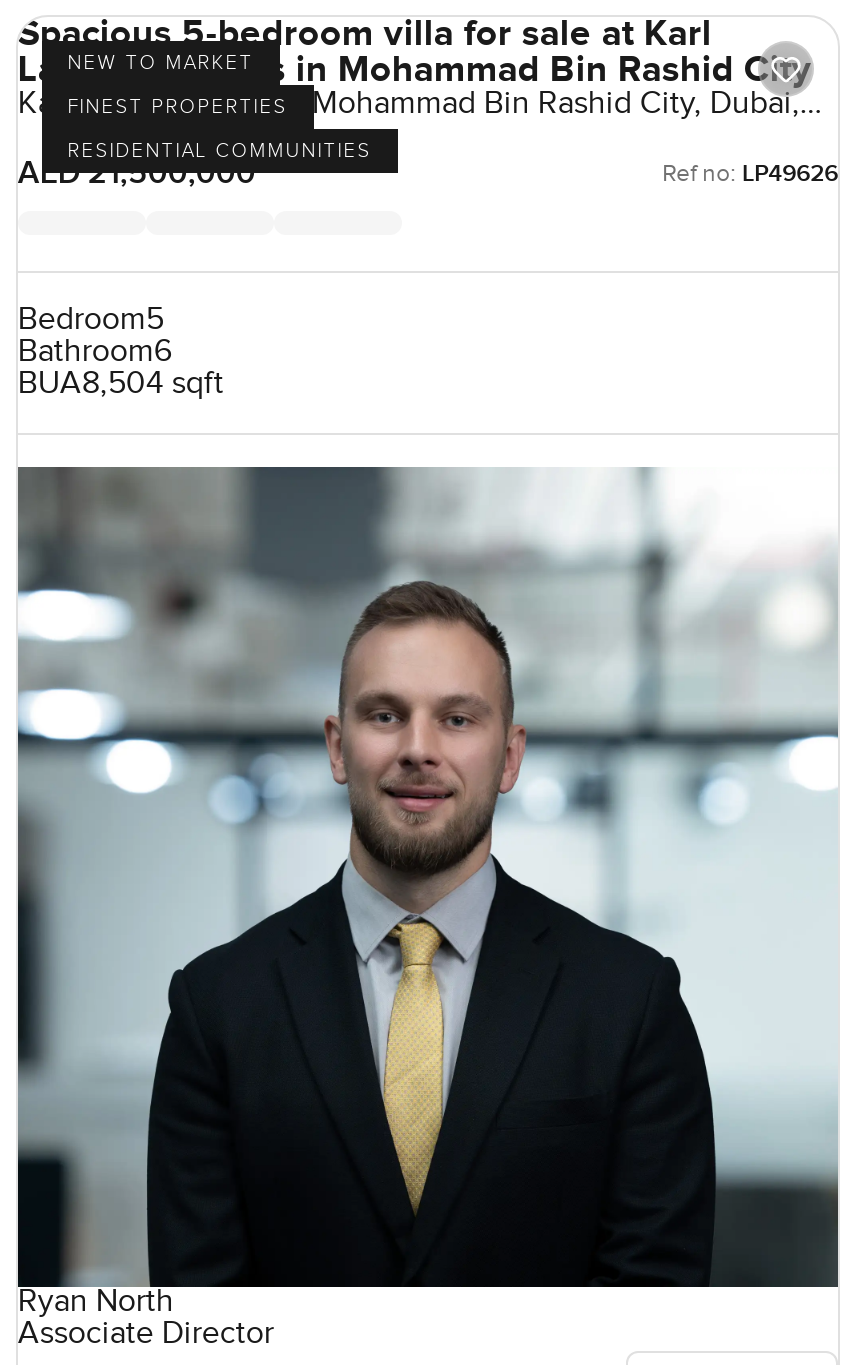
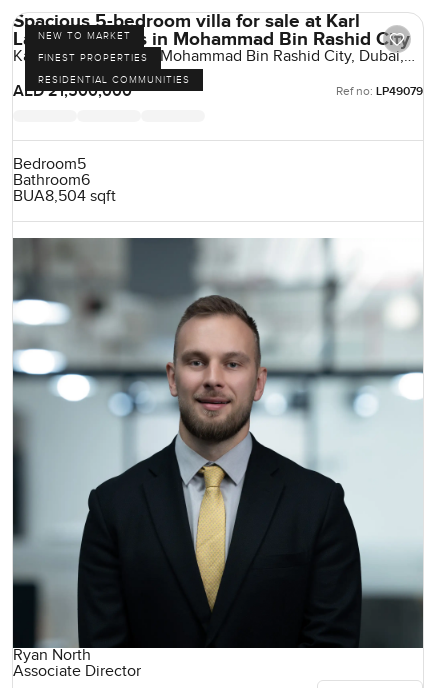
[662,159,838,189] Ref no: LP49626 -> [336,84,423,99] Ref no: LP49079

